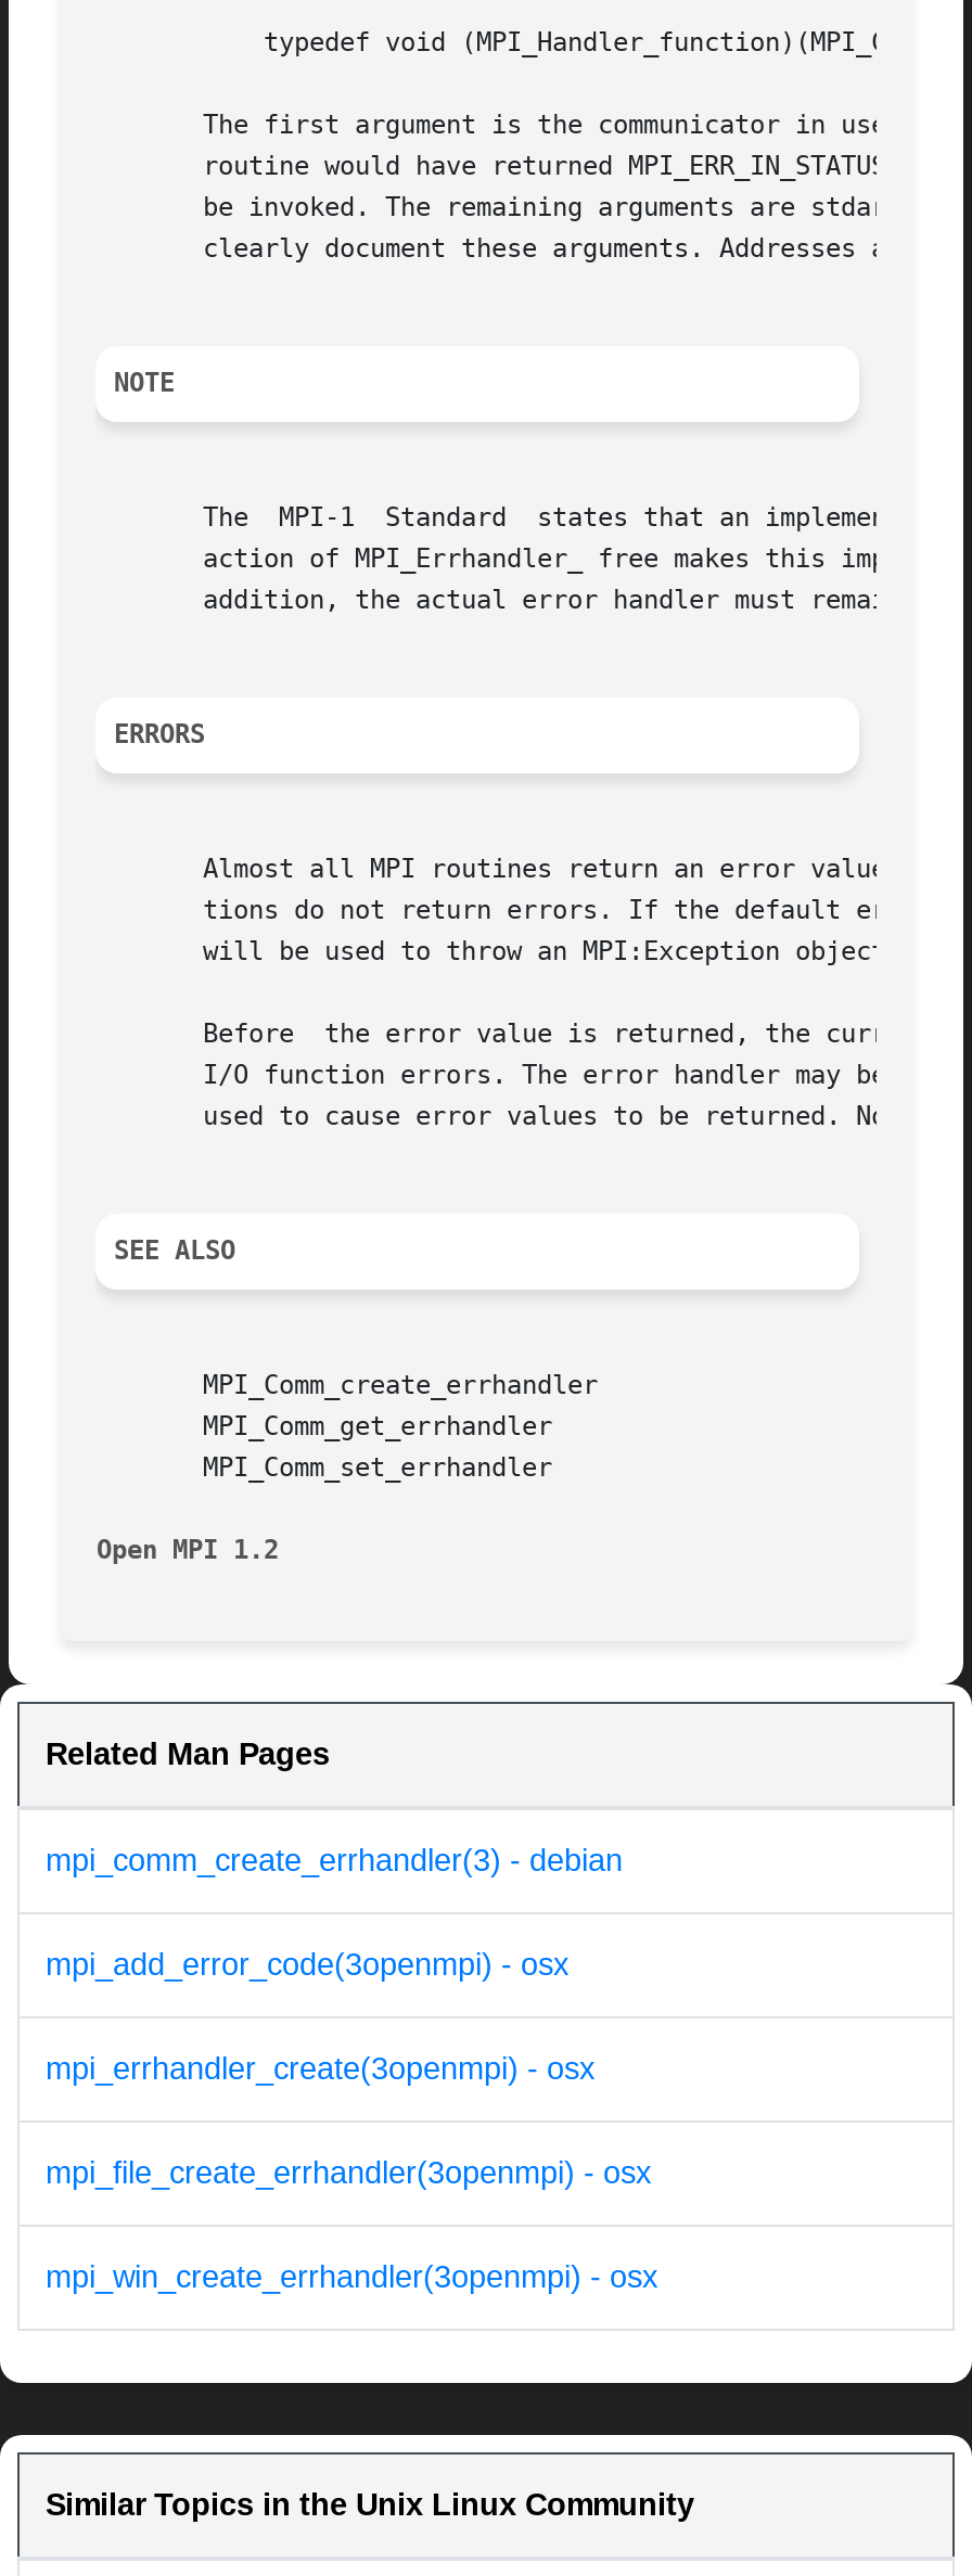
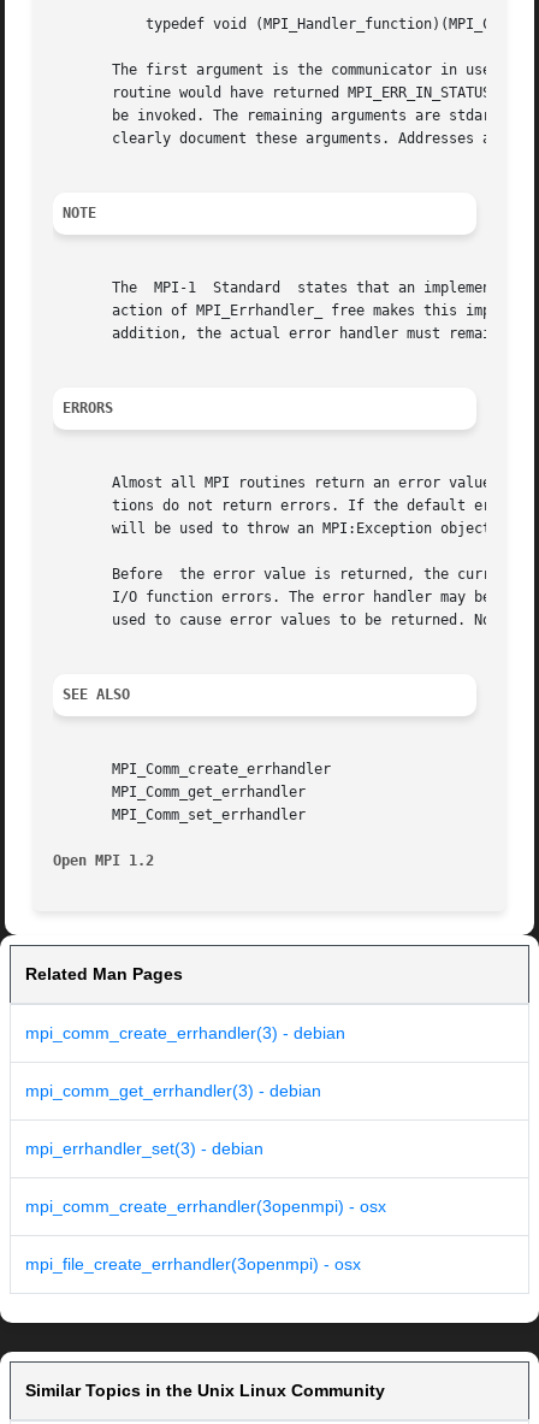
[46,1948,594,2086] mpi_add_error_code(3openmpi) - osx | mpi_errhandler_create(3openmpi) - osx -> [25,1081,386,1216] mpi_comm_get_errhandler(3) - debian | mpi_errhandler_set(3) - debian | mpi_comm_create_errhandler(3openmpi) - osx
moved [46,2156,651,2191] -> [25,1255,361,1274]: mpi_file_create_errhandler(3openmpi) - osx
[46,2260,657,2295] mpi_win_create_errhandler(3openmpi) - osx -> none

